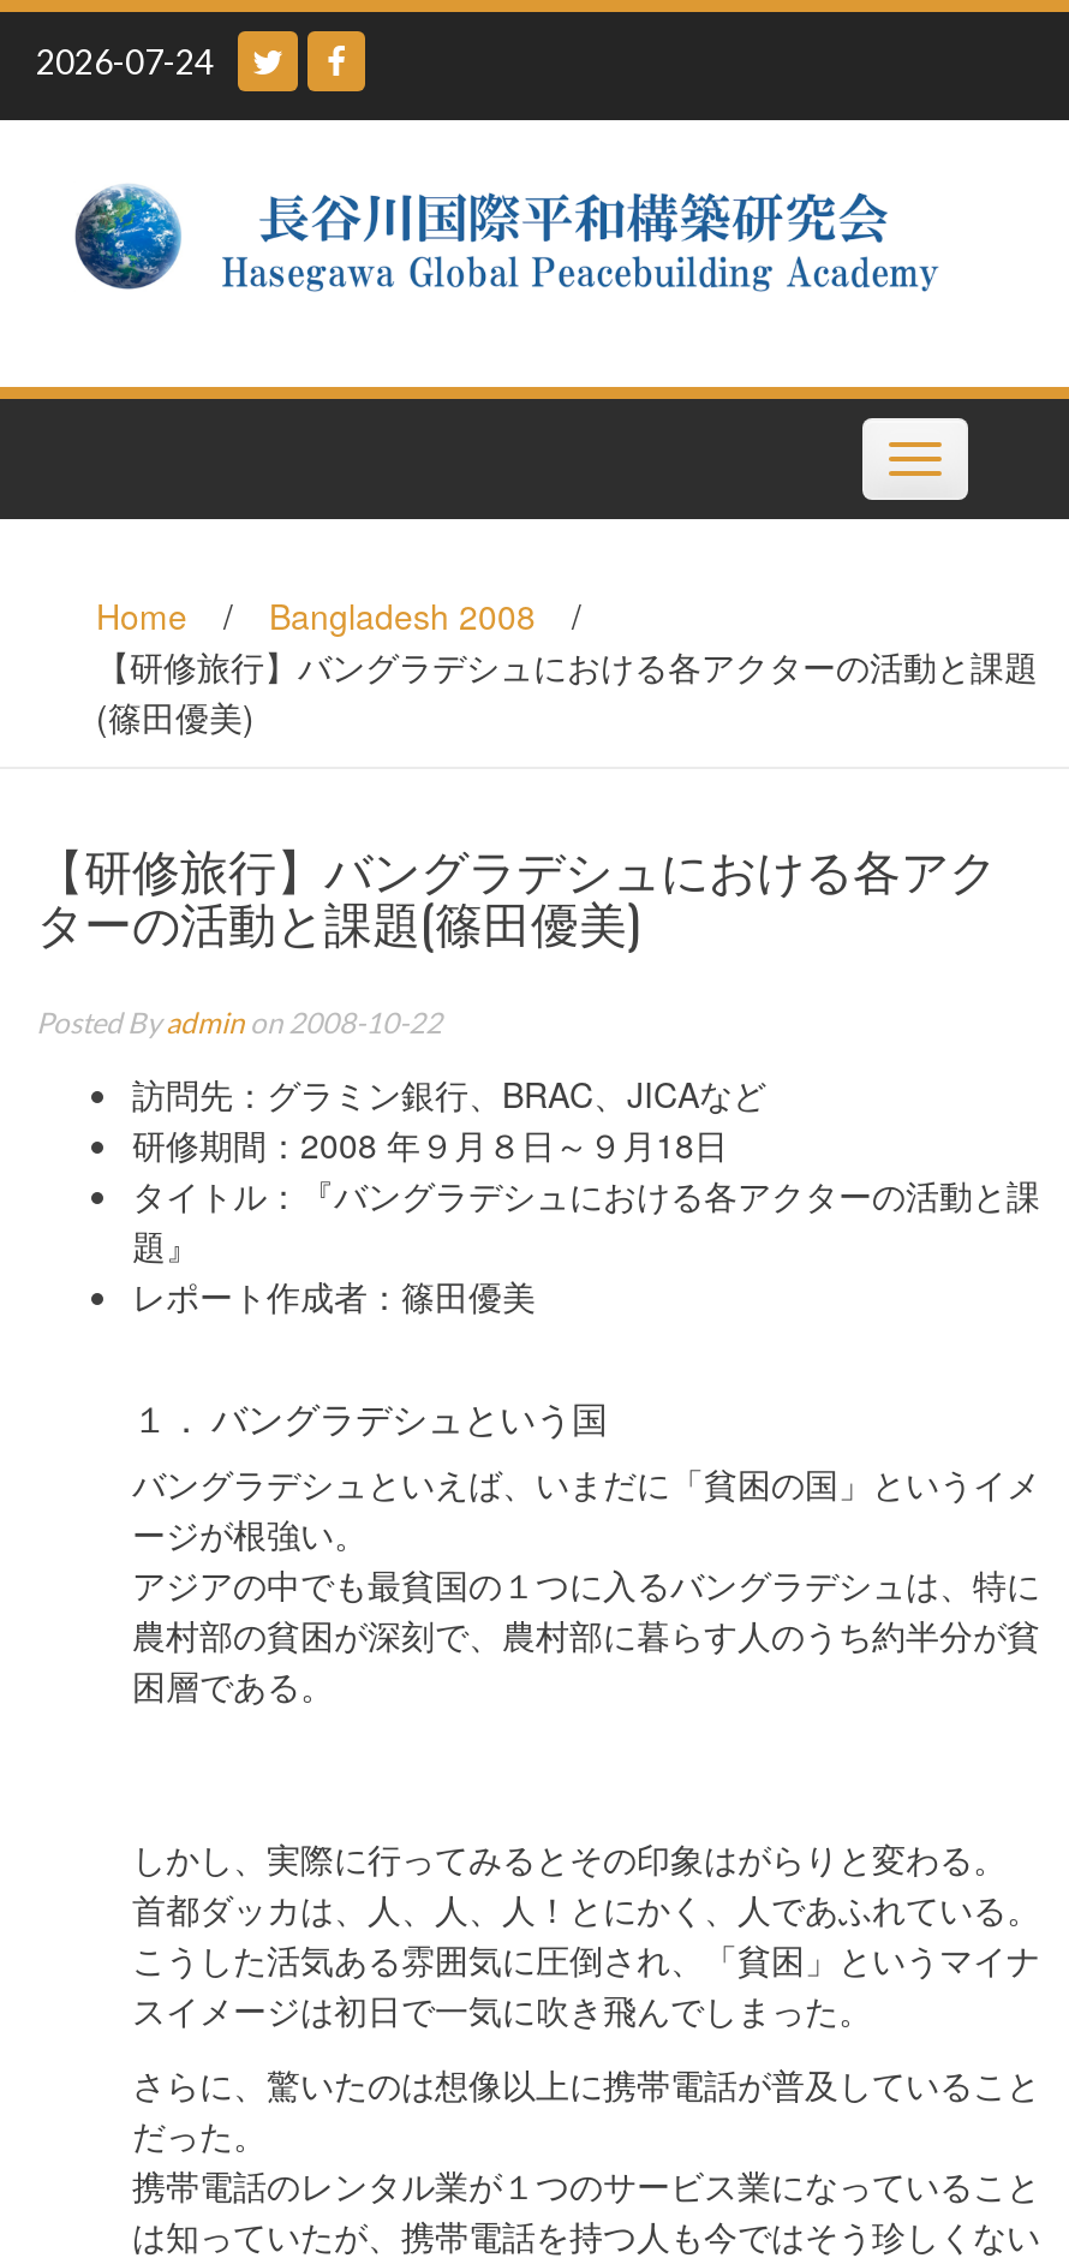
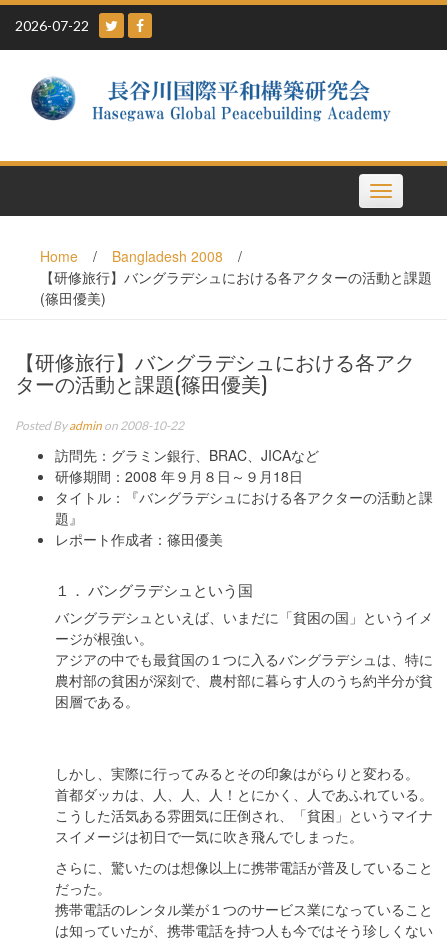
[36,41,214,82] 2026-07-24 -> [15,17,89,34] 2026-07-22

